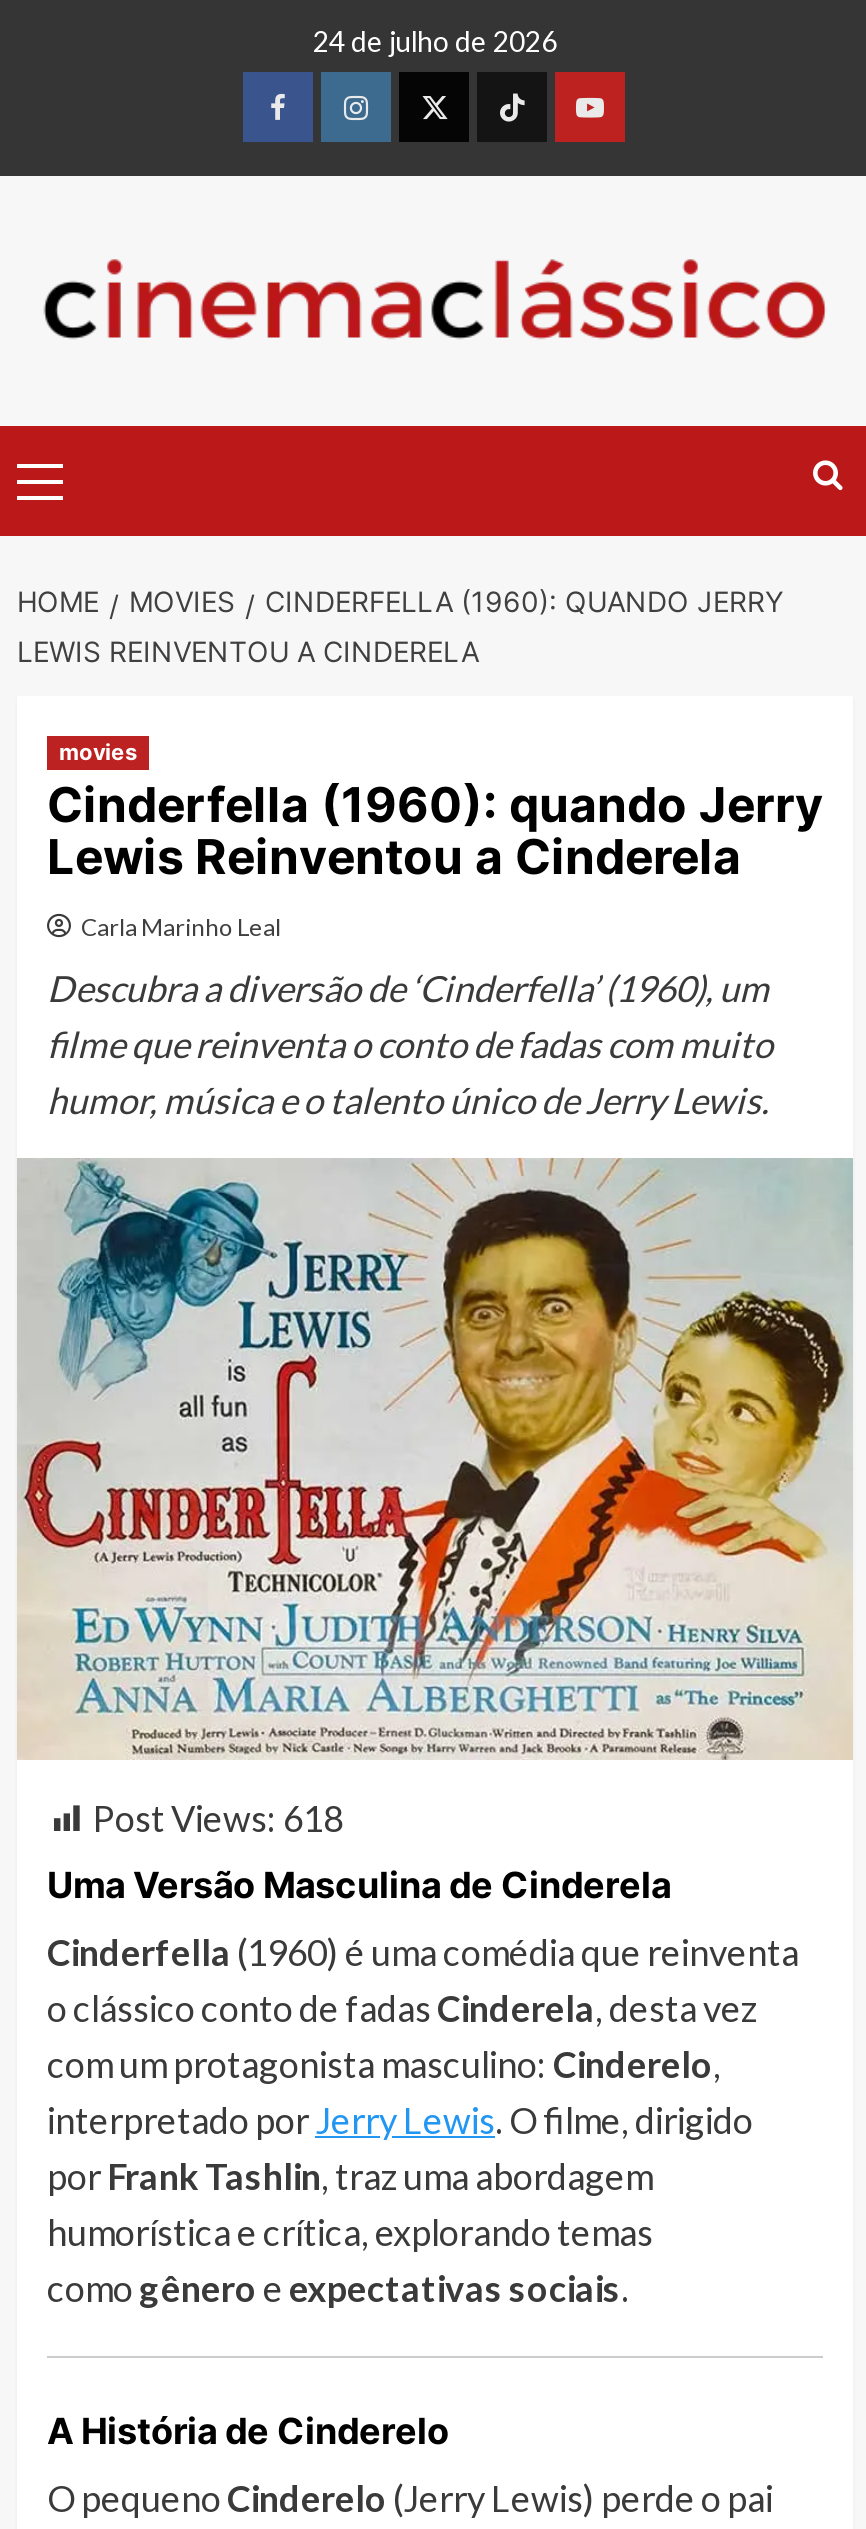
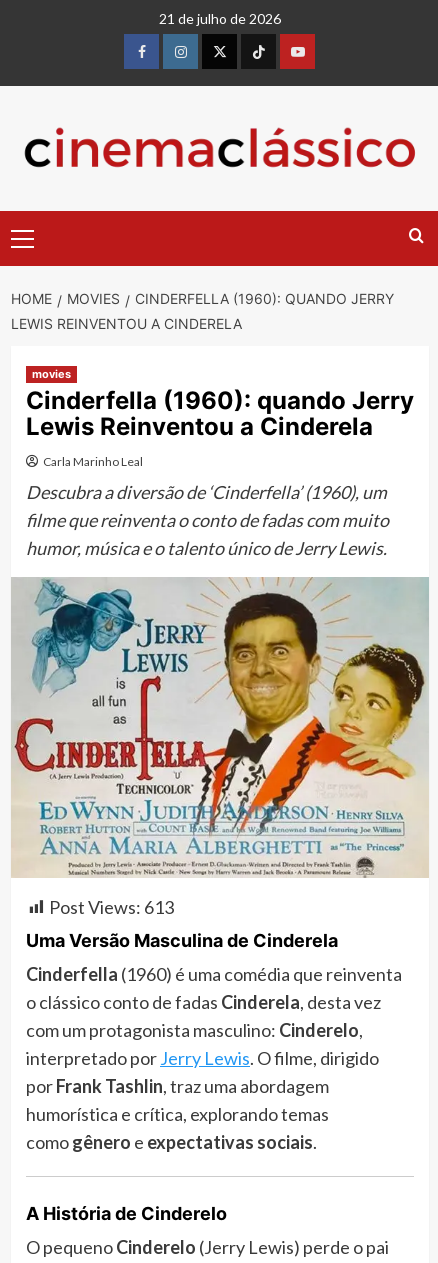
[313,24,557,58] 24 de julho de 2026 -> [159,10,281,27] 21 de julho de 2026
[93,1796,343,1840] Post Views: 618 -> [49,896,174,918] Post Views: 613

